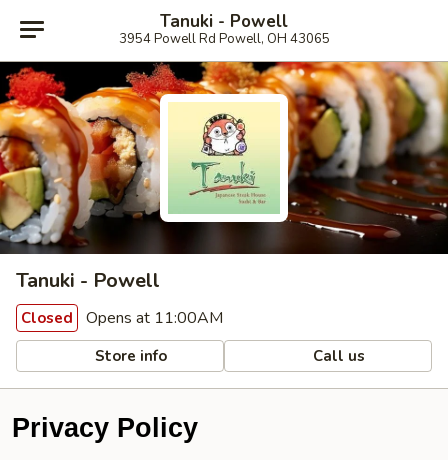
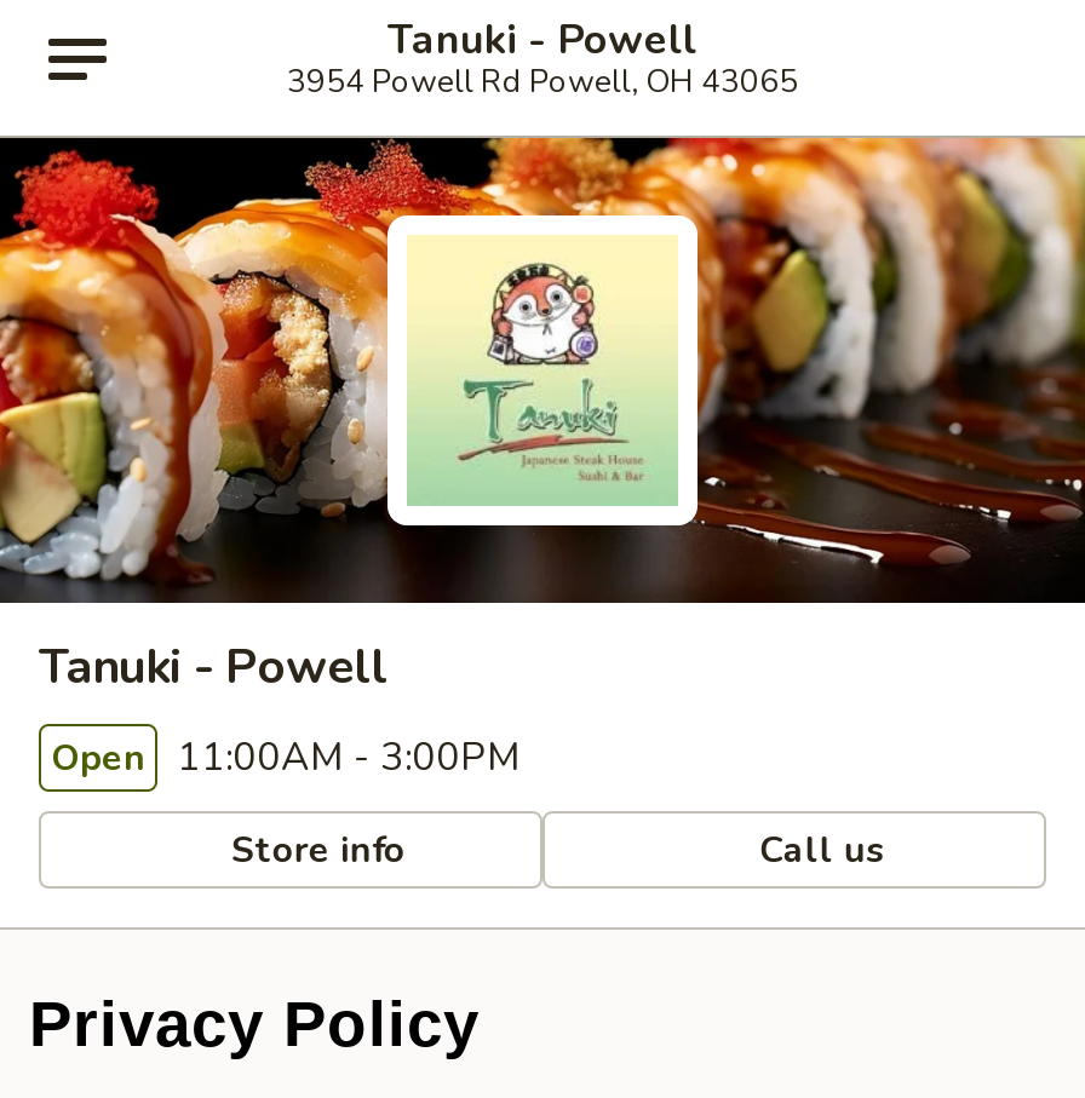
[21,307,223,329] Closed Opens at 11:00AM -> [51,731,521,784] Open 11:00AM - 3:00PM

